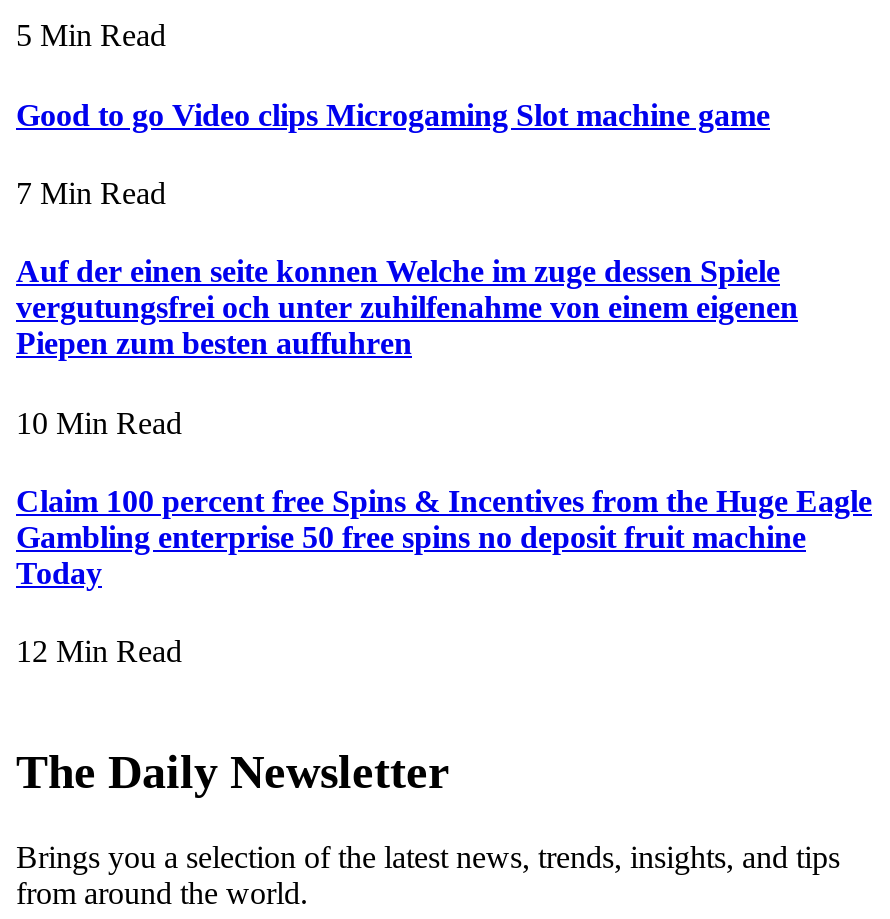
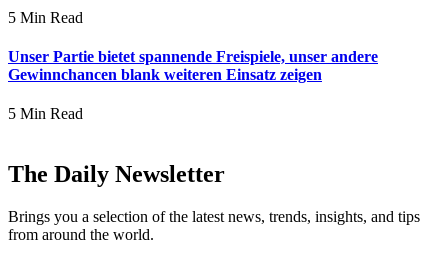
[16,98,872,668] Good to go Video clips Microgaming Slot machine game | 7 Min Read | Auf der einen seite konnen Welche im zuge dessen Spiele | vergutungsfrei och unter zuhilfenahme von einem eigenen | Piepen zum besten auffuhren | 10 Min Read | Claim 100 percent free Spins & Incentives from the Huge Eagle | Gambling enterprise 50 free spins no deposit fruit machine | Today | 12 Min Read -> [8,48,378,122] Unser Partie bietet spannende Freispiele, unser andere | Gewinnchancen blank weiteren Einsatz zeigen | 5 Min Read

